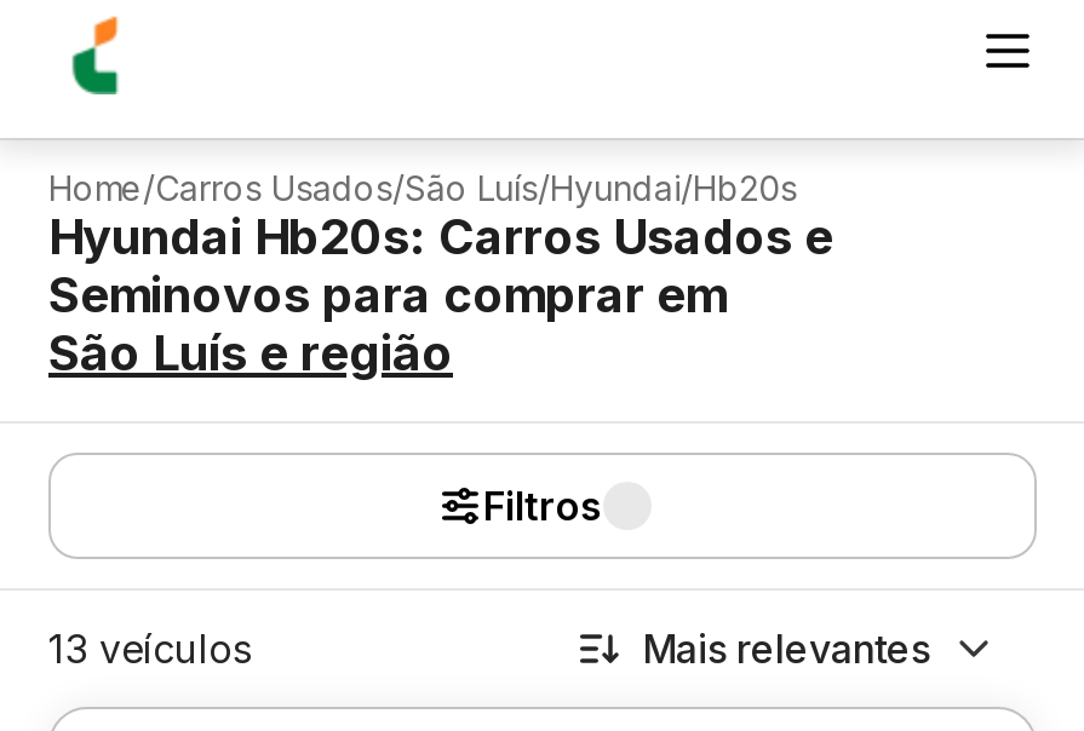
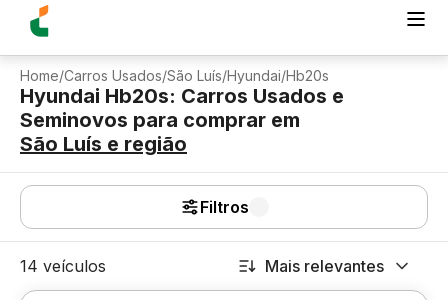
[48,624,252,673] 13 veículos -> [20,256,106,276] 14 veículos

